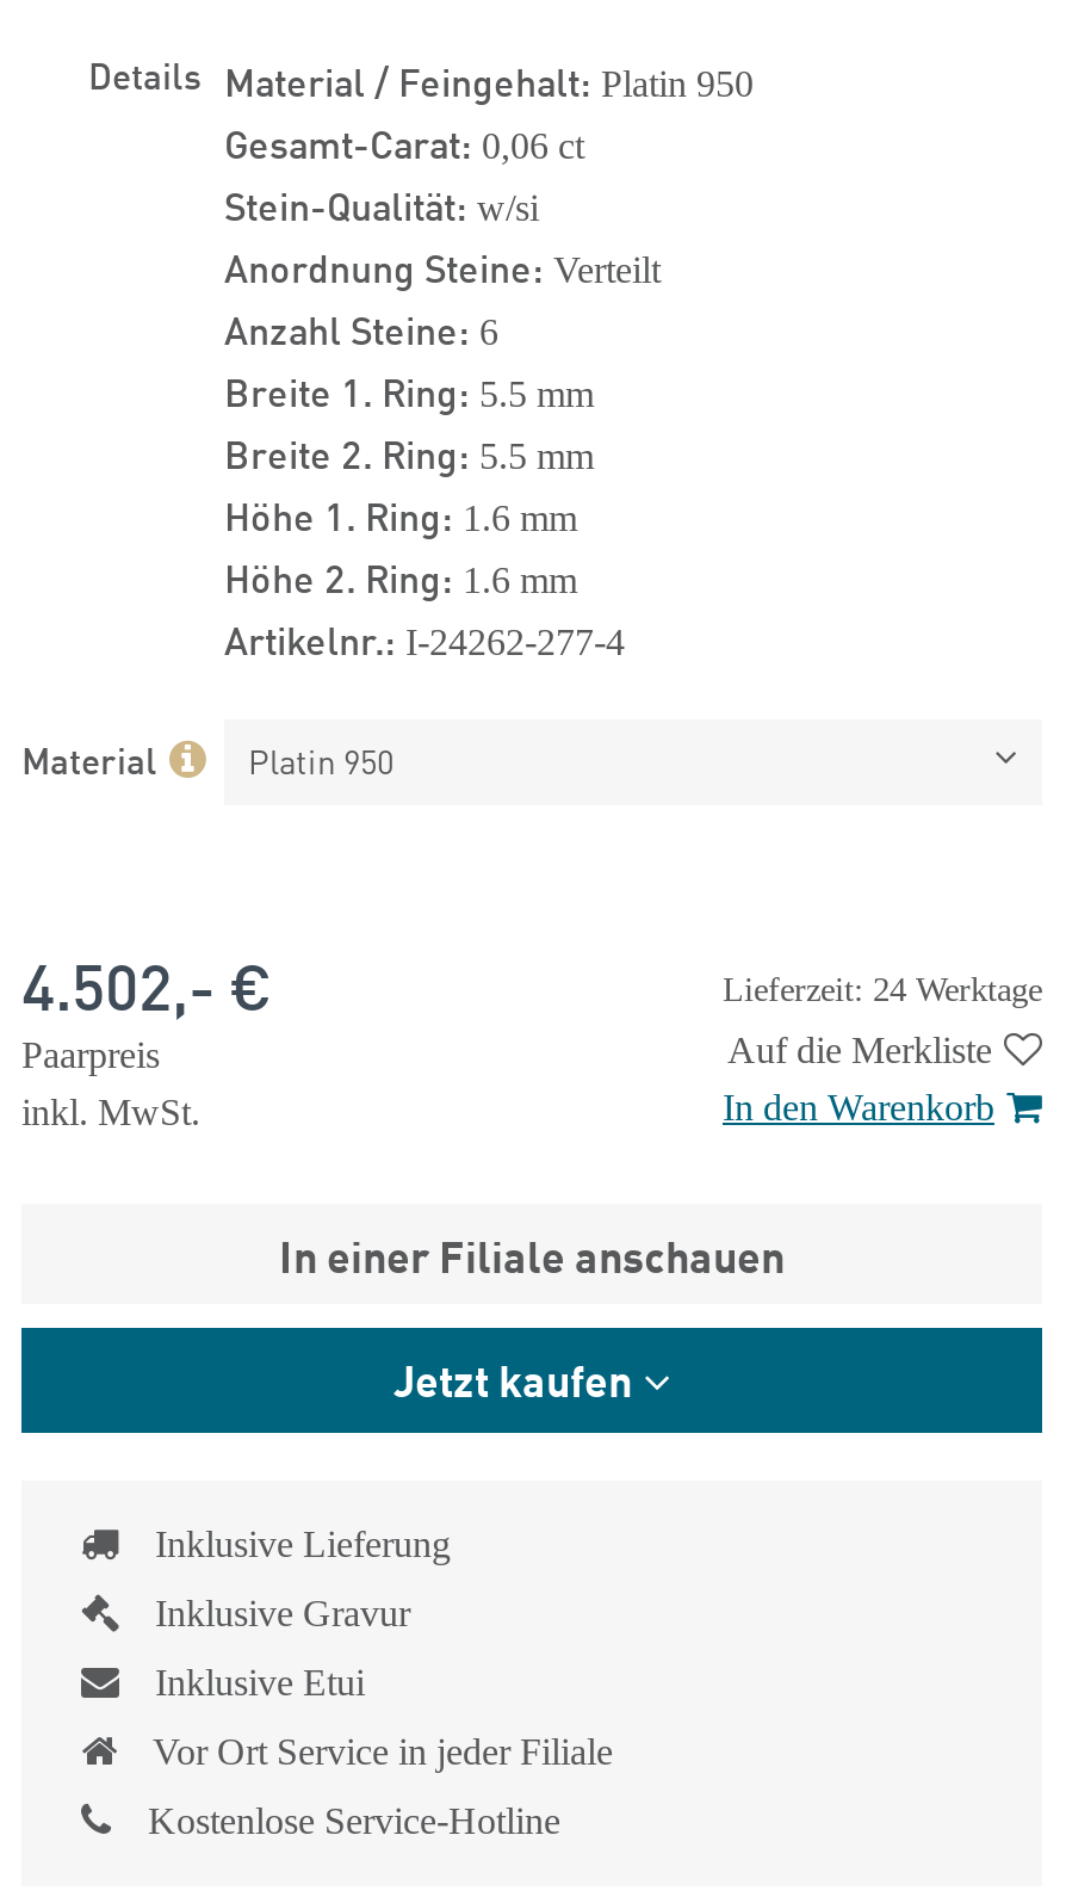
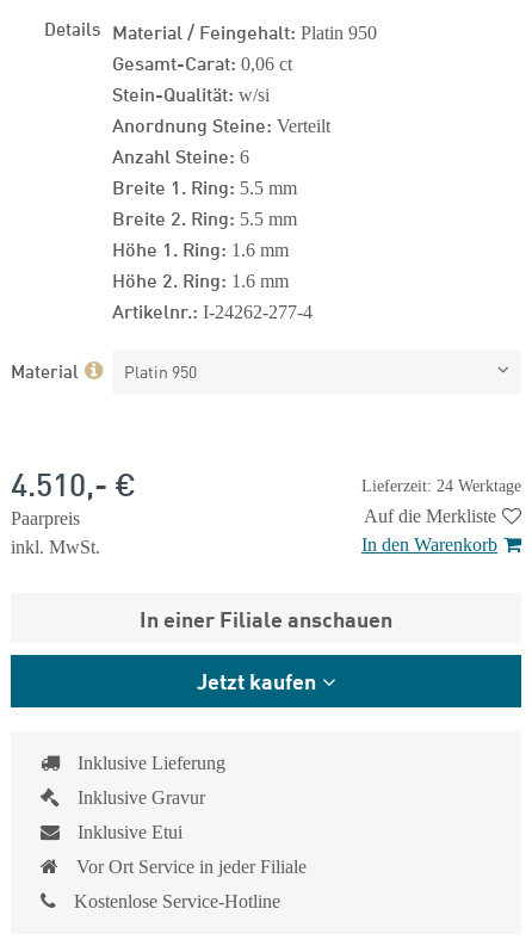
[21,934,272,1025] 4.502,- € -> [11,458,136,503] 4.510,- €

